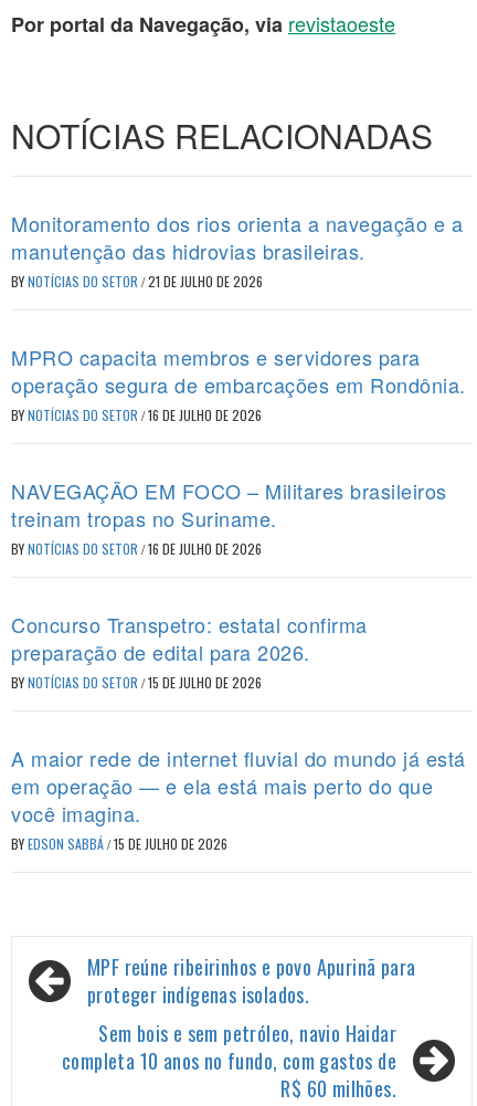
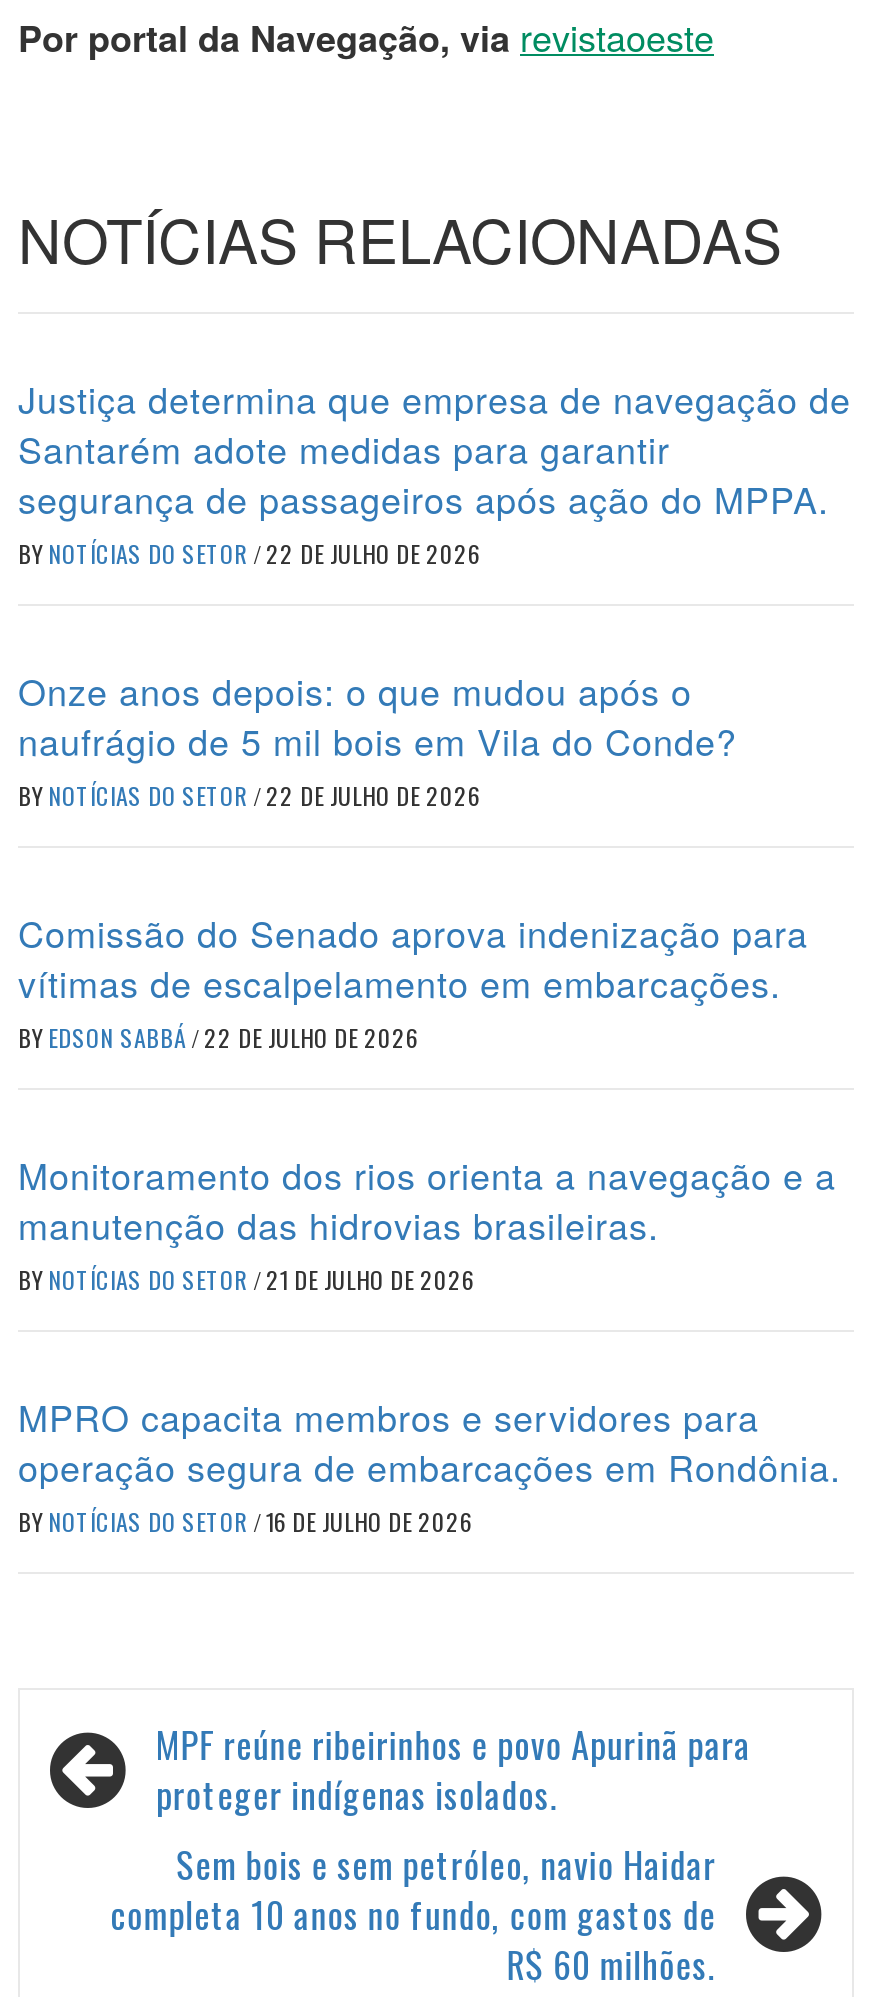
none -> [18,373,851,1055] Justiça determina que empresa de navegação de | Santarém adote medidas para garantir | segurança de passageiros após ação do MPPA. | BY NOTÍCIAS DO SETOR / 22 DE JULHO DE 2026 | Onze anos depois: o que mudou após o | naufrágio de 5 mil bois em Vila do Conde? | BY NOTÍCIAS DO SETOR / 22 DE JULHO DE 2026 | Comissão do Senado aprova indenização para | vítimas de escalpelamento em embarcações. | BY EDSON SABBÁ / 22 DE JULHO DE 2026
moved [11,209,465,425] -> [18,1149,841,1539]: Monitoramento dos rios orienta a navegação e a | manutenção das hidrovias brasileiras. | BY NOTÍCIAS DO SETOR / 21 DE JULHO DE 2026 | MPRO capacita membros e servidores para | operação segura de embarcações em Rondônia. | BY NOTÍCIAS DO SETOR / 16 DE JULHO DE 2026
[11,476,465,853] NAVEGAÇÃO EM FOCO – Militares brasileiros | treinam tropas no Suriname. | BY NOTÍCIAS DO SETOR / 16 DE JULHO DE 2026 | Concurso Transpetro: estatal confirma | preparação de edital para 2026. | BY NOTÍCIAS DO SETOR / 15 DE JULHO DE 2026 | A maior rede de internet fluvial do mundo já está | em operação — e ela está mais perto do que | você imagina. | BY EDSON SABBÁ / 15 DE JULHO DE 2026 -> none

